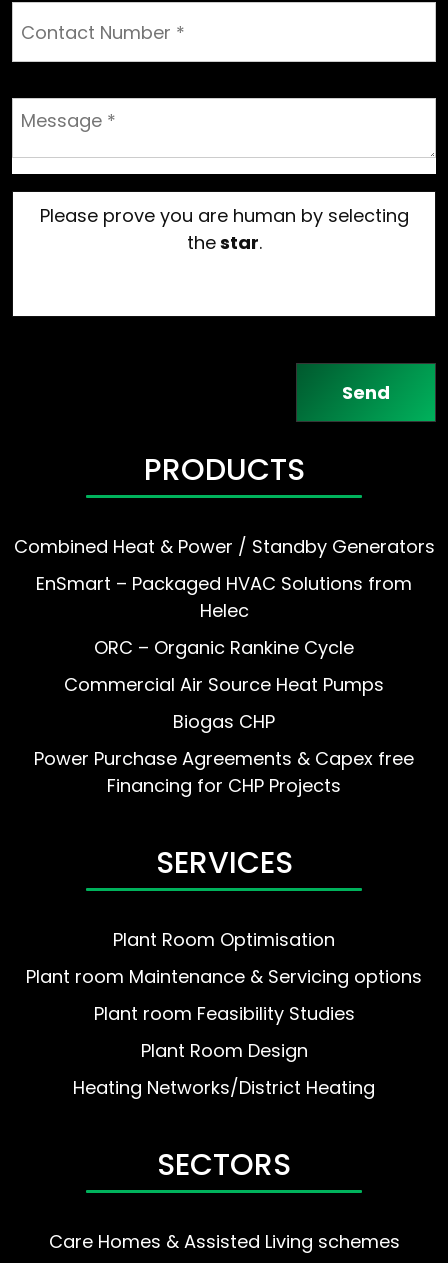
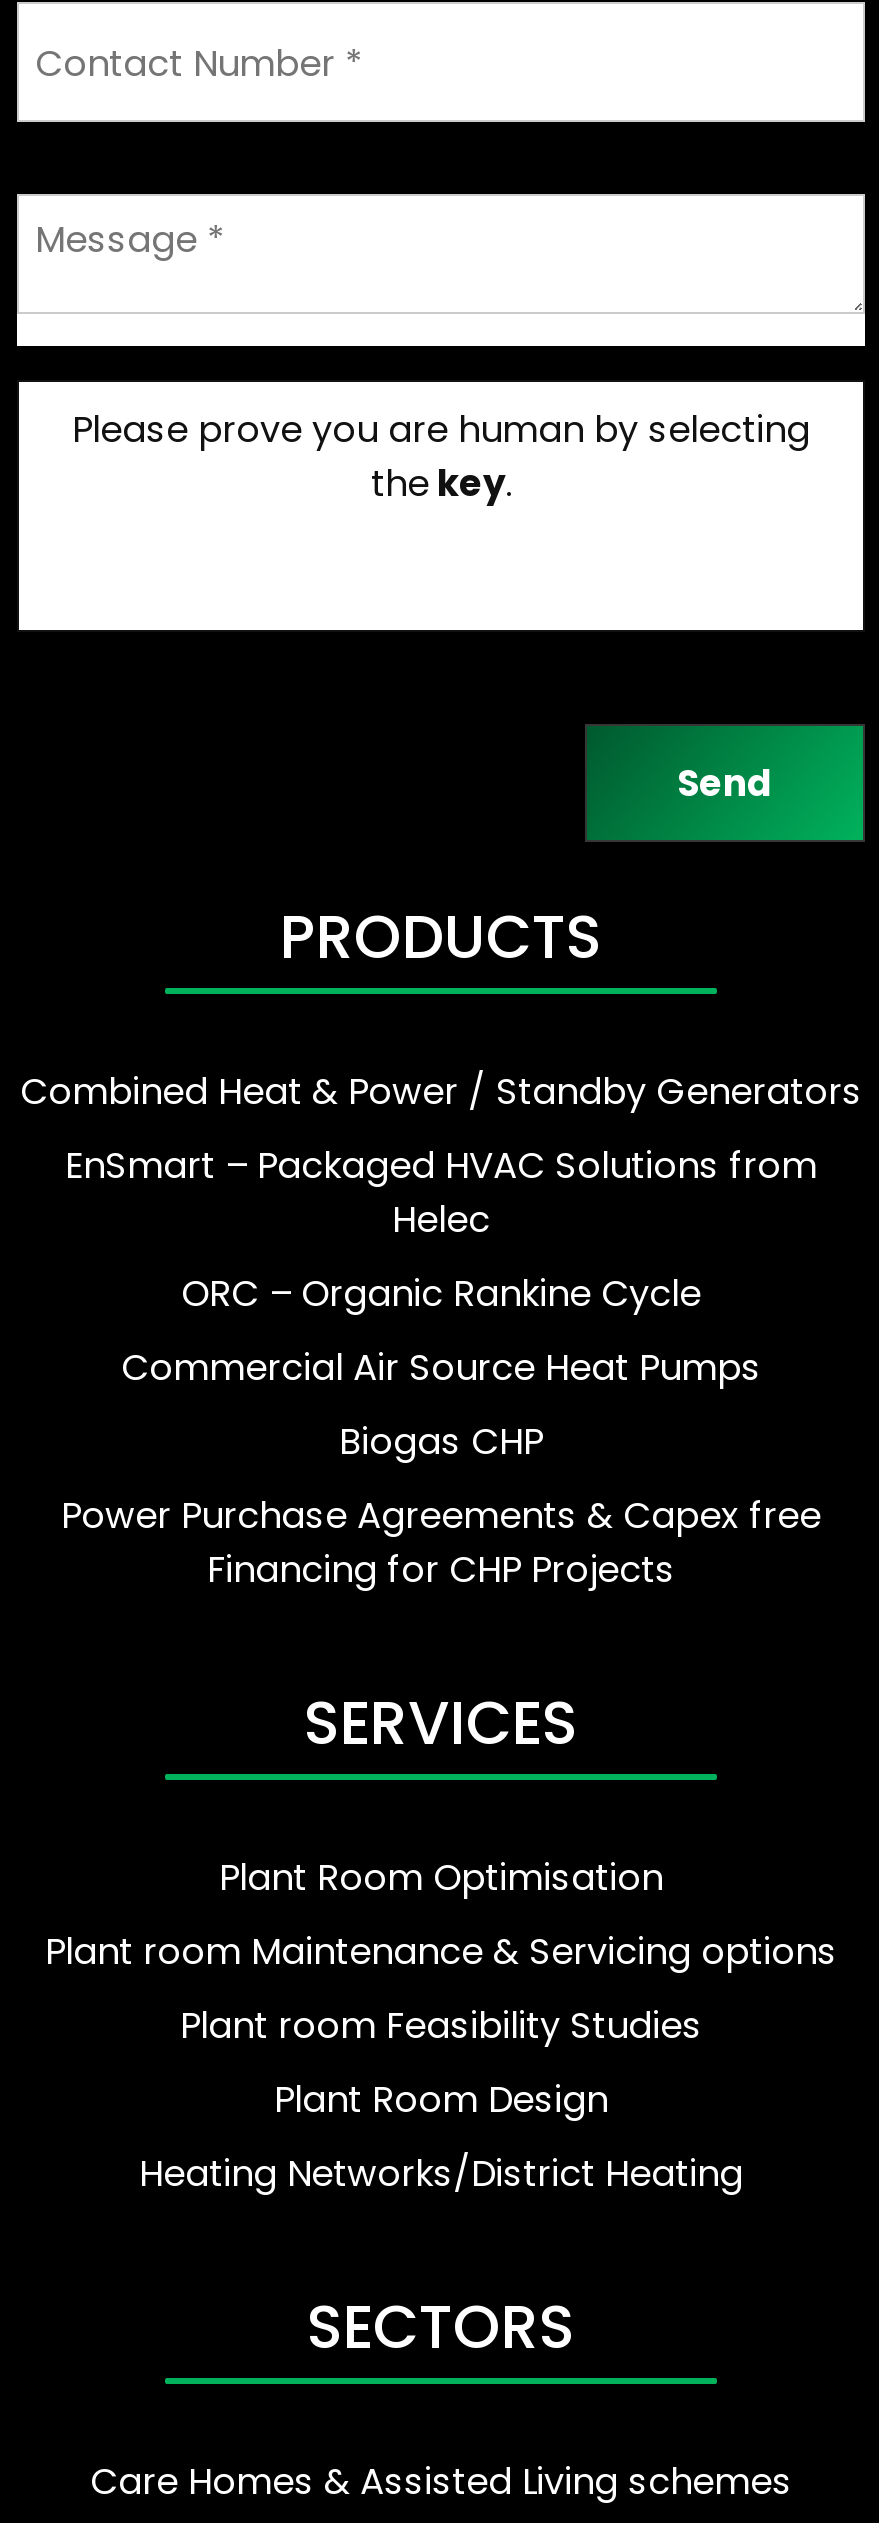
[186,230,261,255] the star. -> [371,458,511,508] the key.

